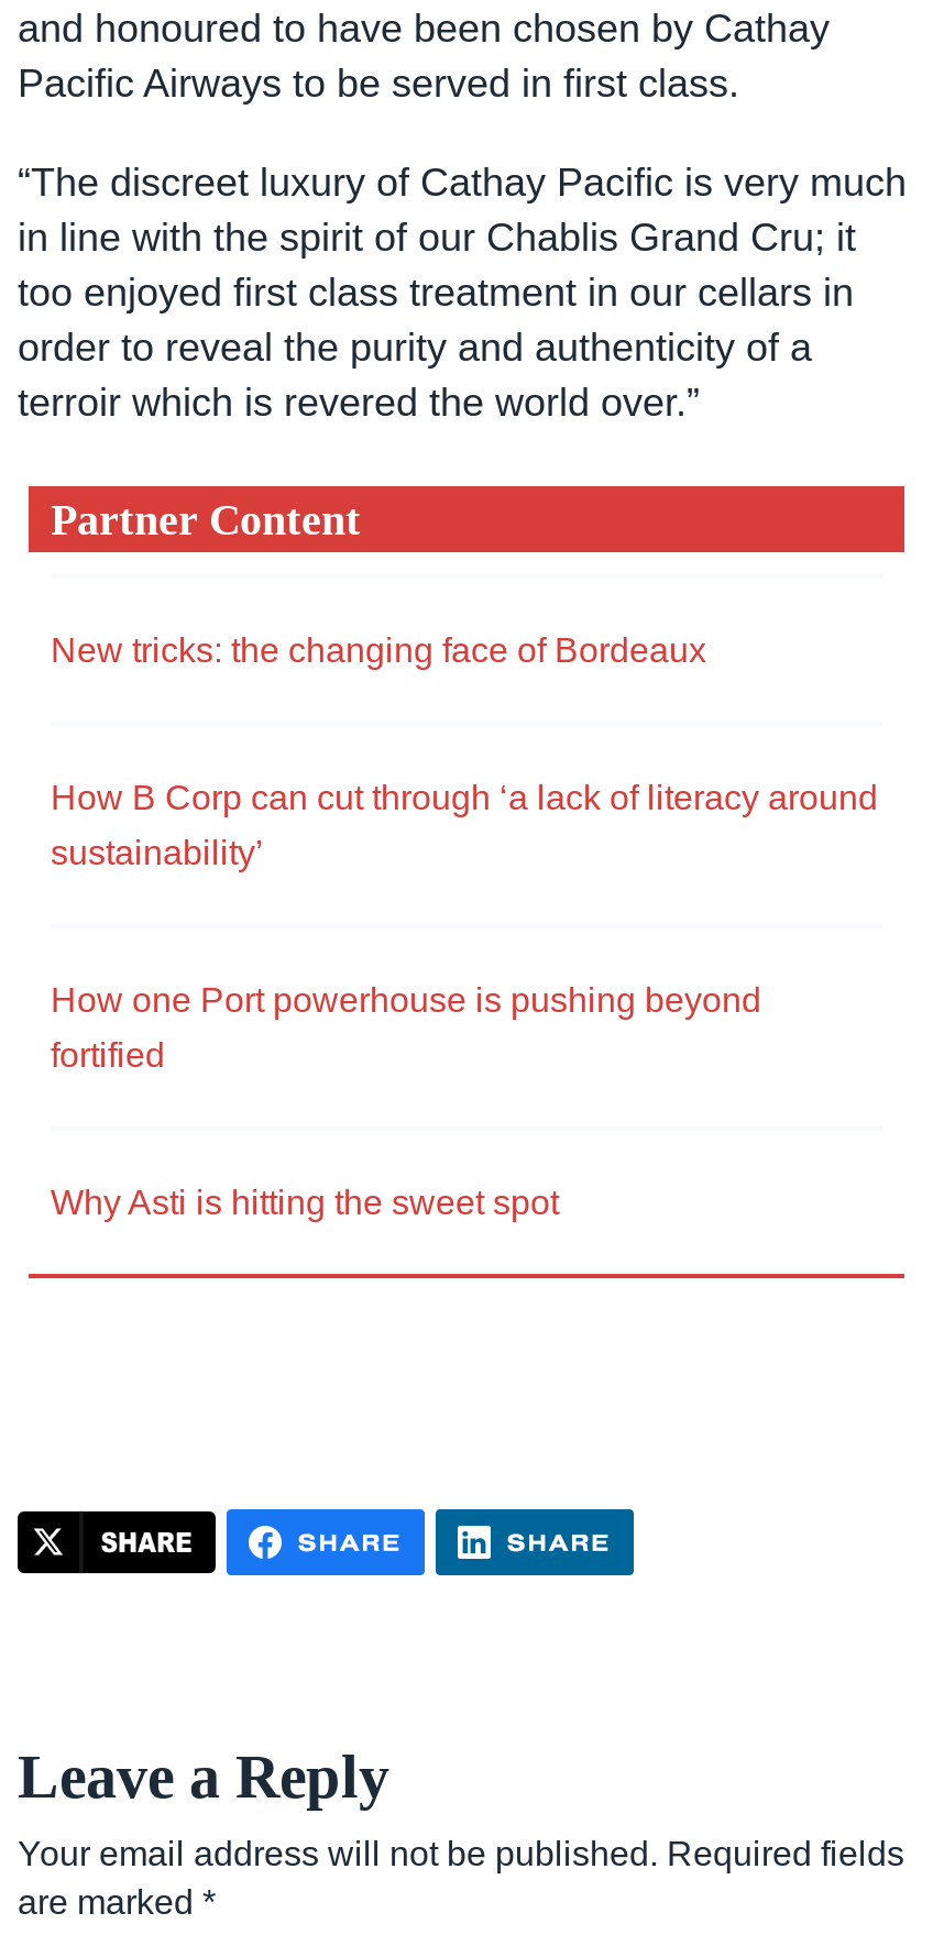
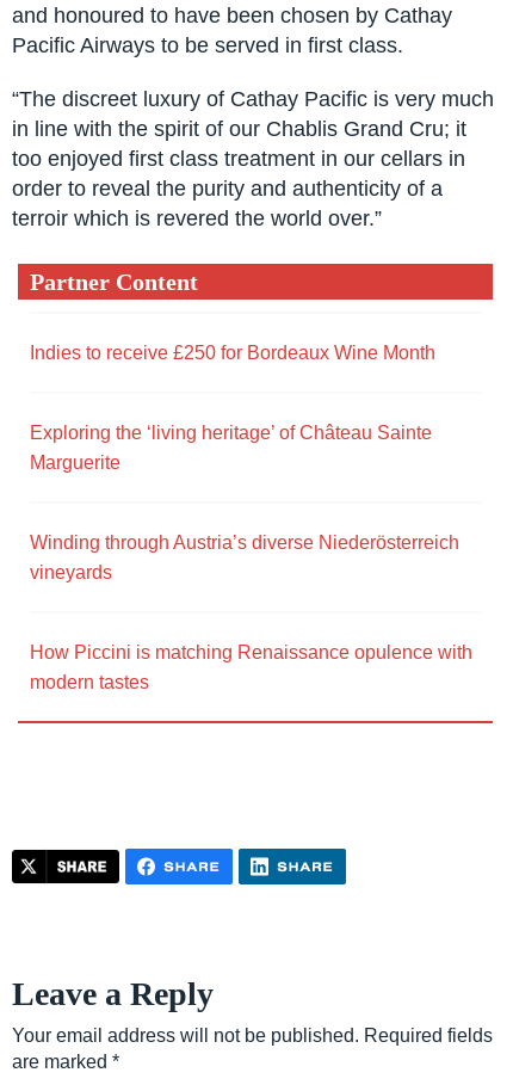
[51,632,706,669] New tricks: the changing face of Bordeaux -> [30,343,435,363] Indies to receive £250 for Bordeaux Wine Month
[51,780,878,872] How B Corp can cut through ‘a lack of literacy around | sustainability’ -> [30,423,432,473] Exploring the ‘living heritage’ of Château Sainte | Marguerite
[51,982,761,1074] How one Port powerhouse is pushing beyond | fortified -> [30,533,459,583] Winding through Austria’s diverse Niederösterreich | vineyards
[51,1184,559,1222] Why Asti is hitting the sweet spot -> [30,643,472,693] How Piccini is matching Renaissance opulence with | modern tastes

